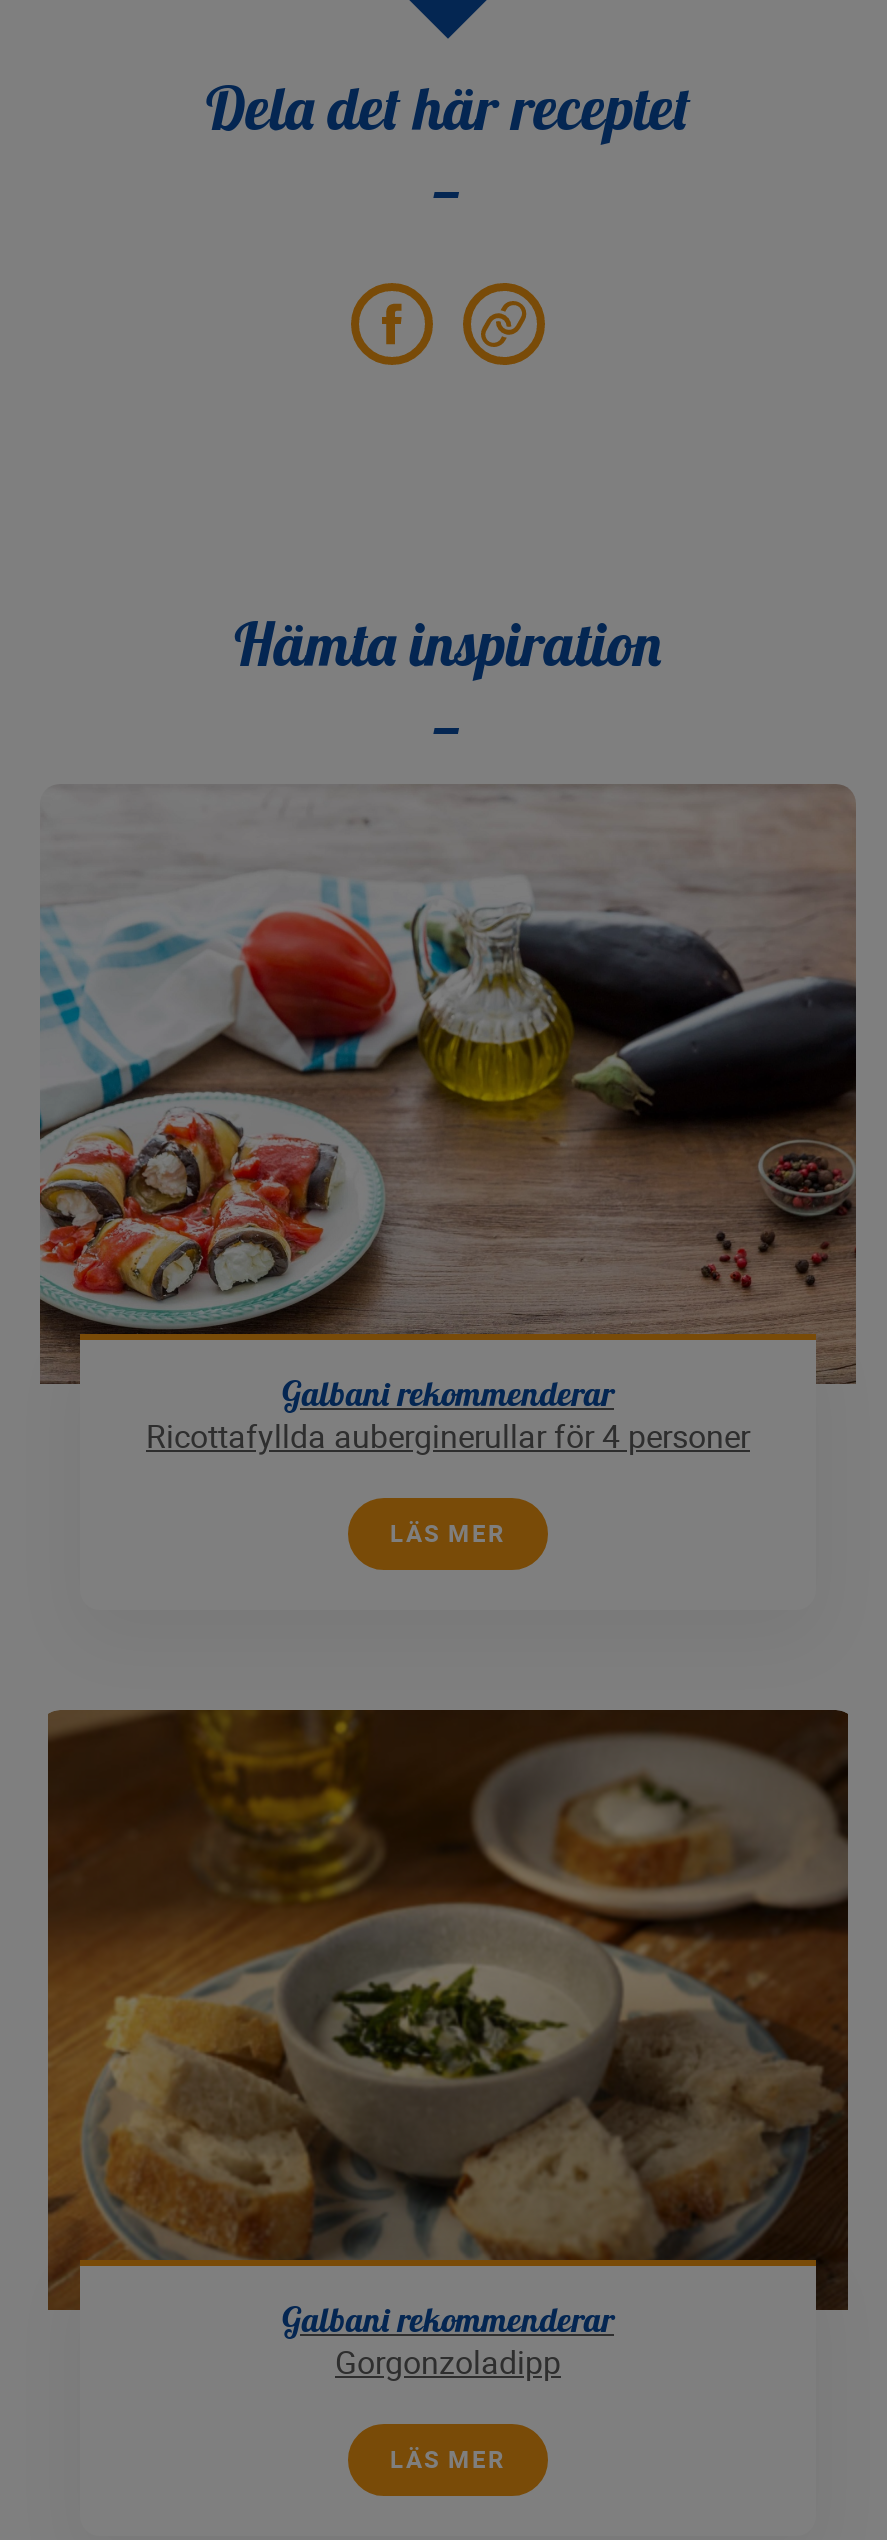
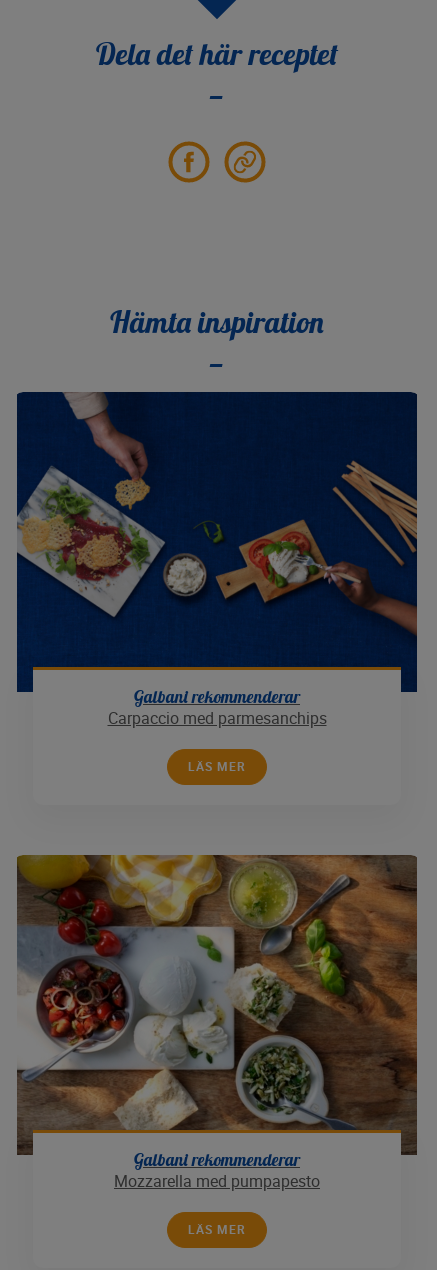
[38,784,858,1456] [image] | Ricottafyllda auberginerullar för 4 personer -> [13,391,421,728] [image] | Carpaccio med parmesanchips
[46,1708,850,2382] [image] | Gorgonzoladipp -> [16,854,418,1191] [image] | Mozzarella med pumpapesto

